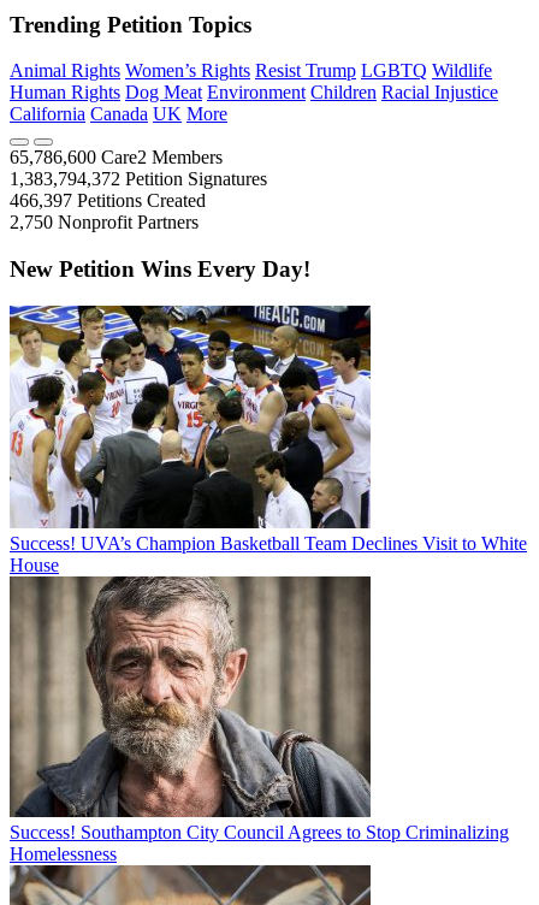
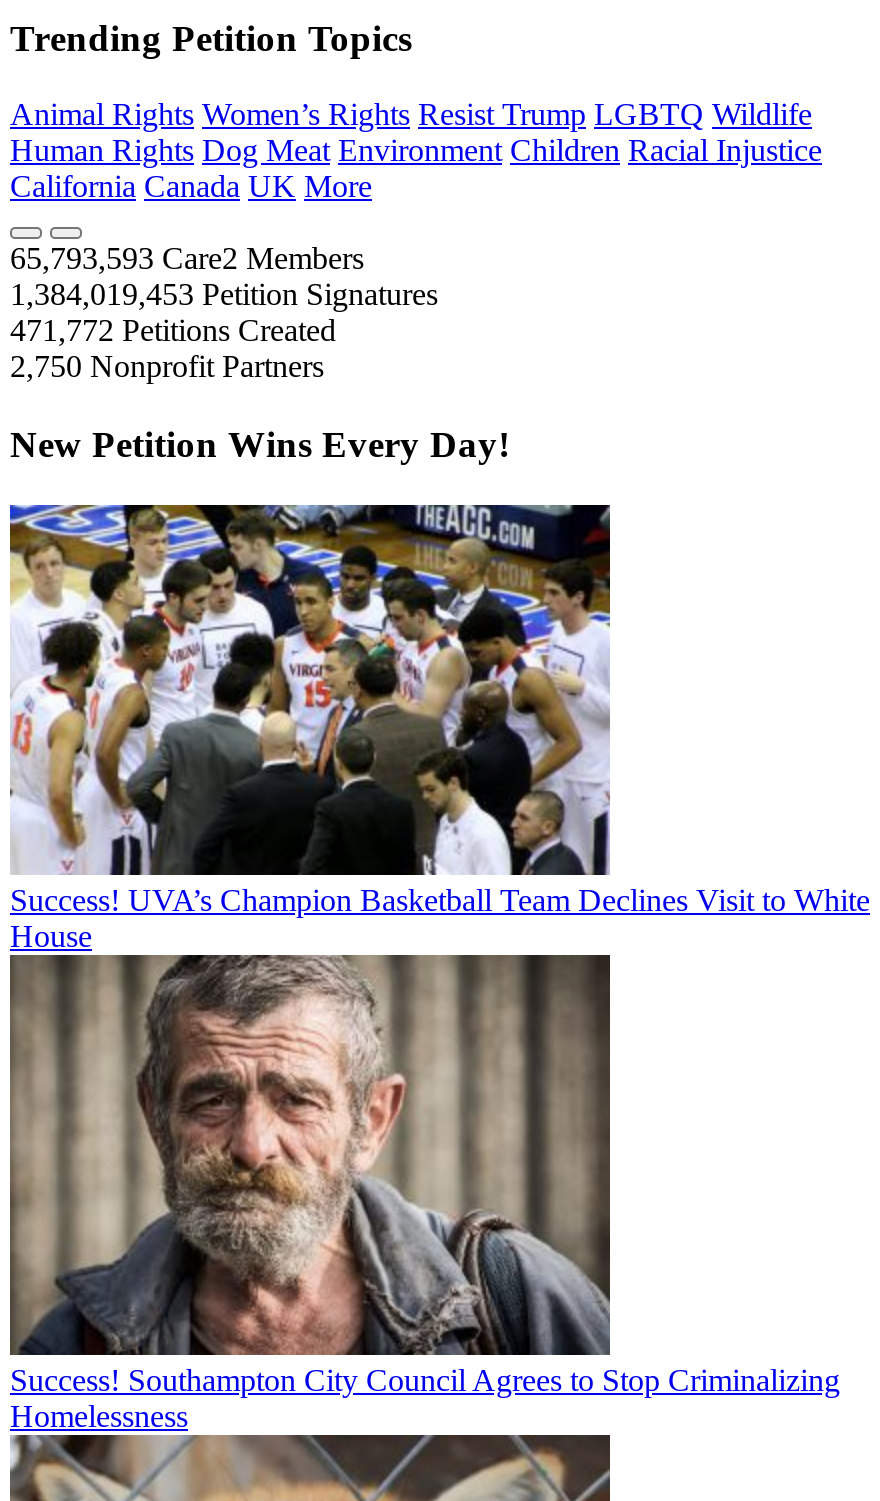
[10,147,223,168] 65,786,600 Care2 Members -> [10,242,364,276] 65,793,593 Care2 Members
[10,169,267,189] 1,383,794,372 Petition Signatures -> [10,278,438,312] 1,384,019,453 Petition Signatures
[10,191,206,211] 466,397 Petitions Created -> [10,314,336,348] 471,772 Petitions Created

